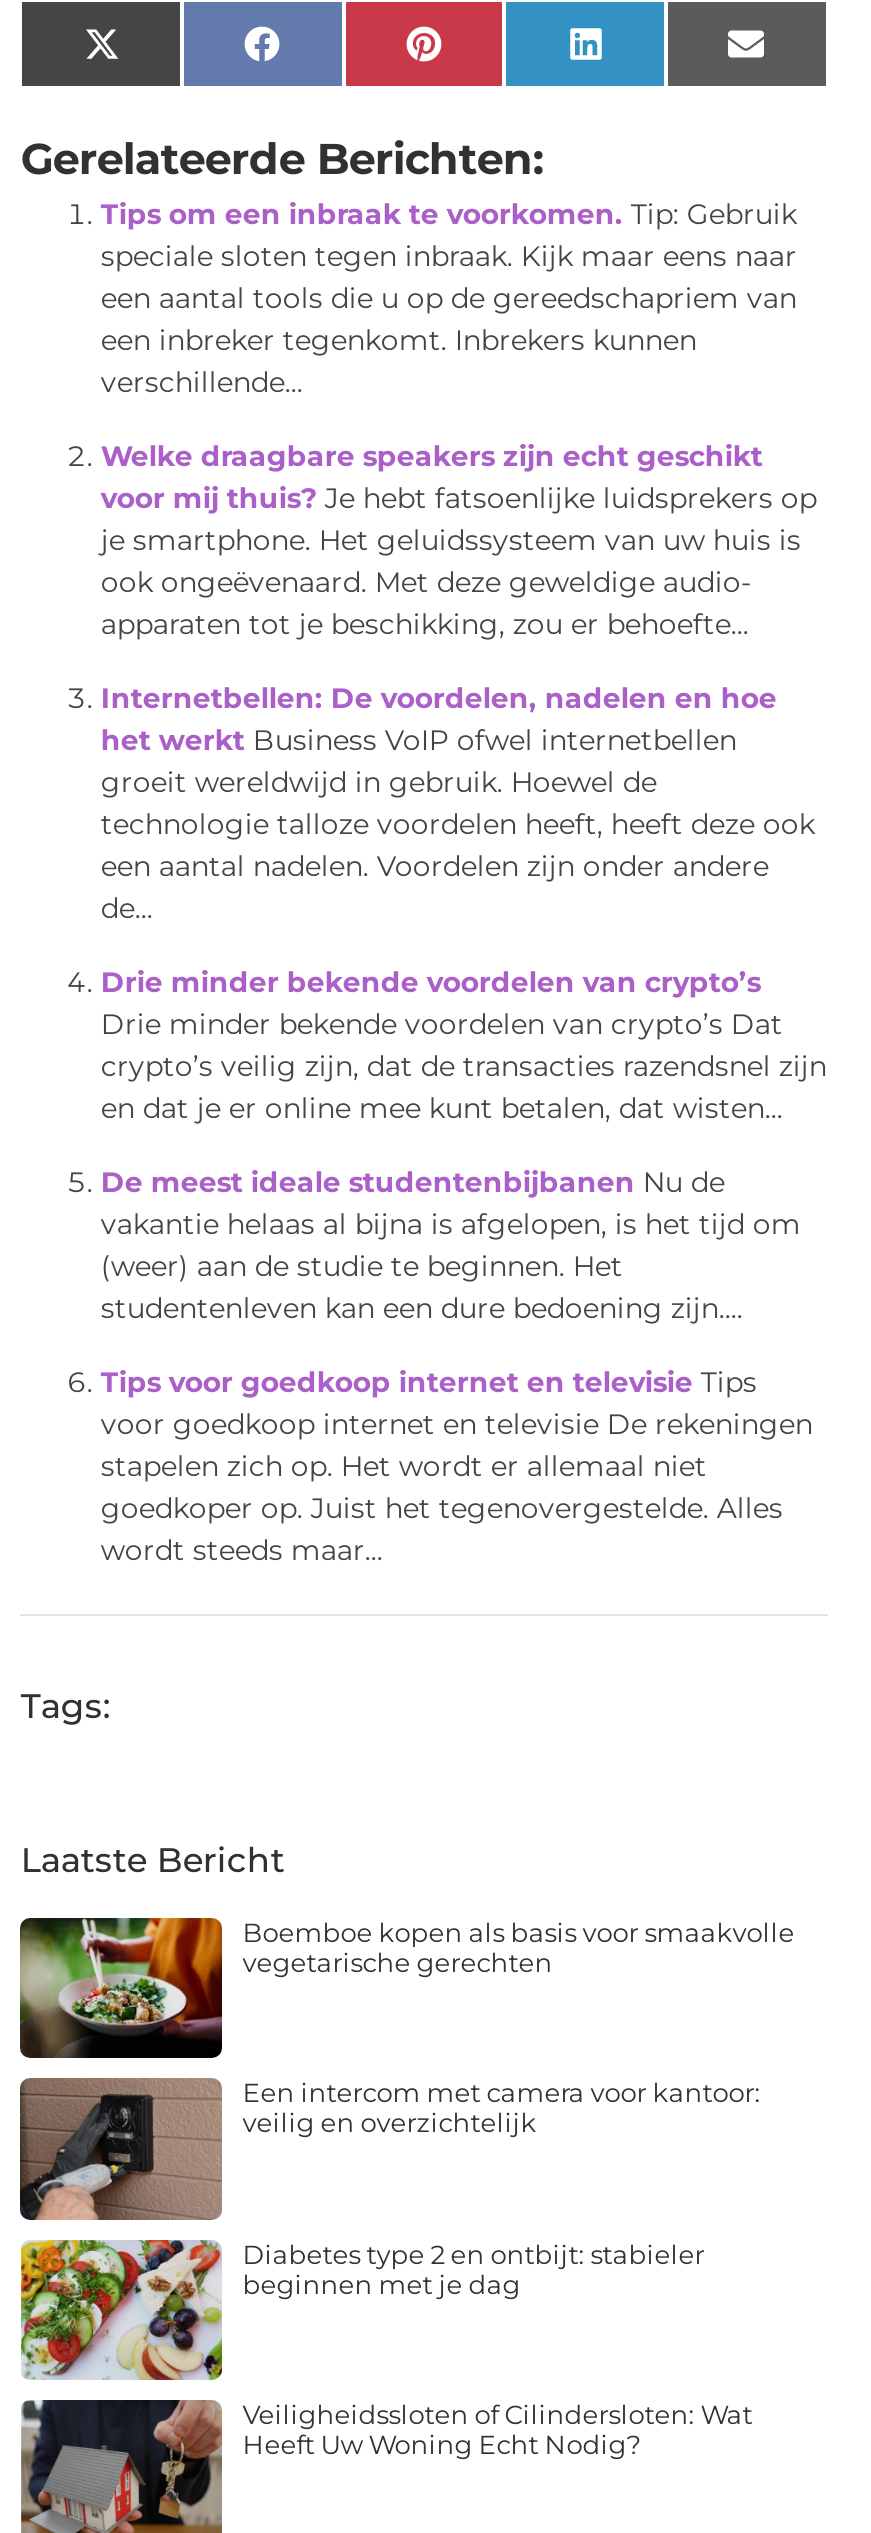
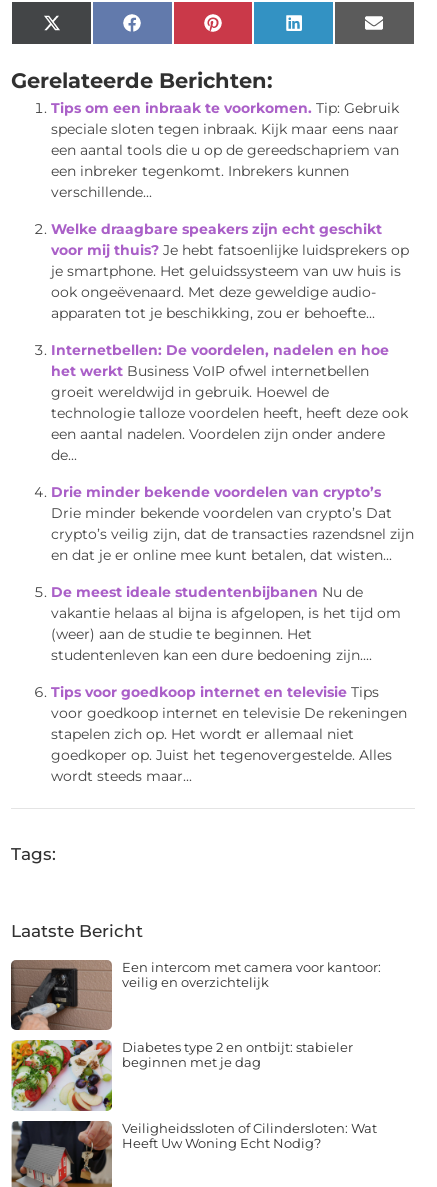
[18,1915,794,2060] [image] | Boemboe kopen als basis voor smaakvolle | vegetarische gerechten -> none

